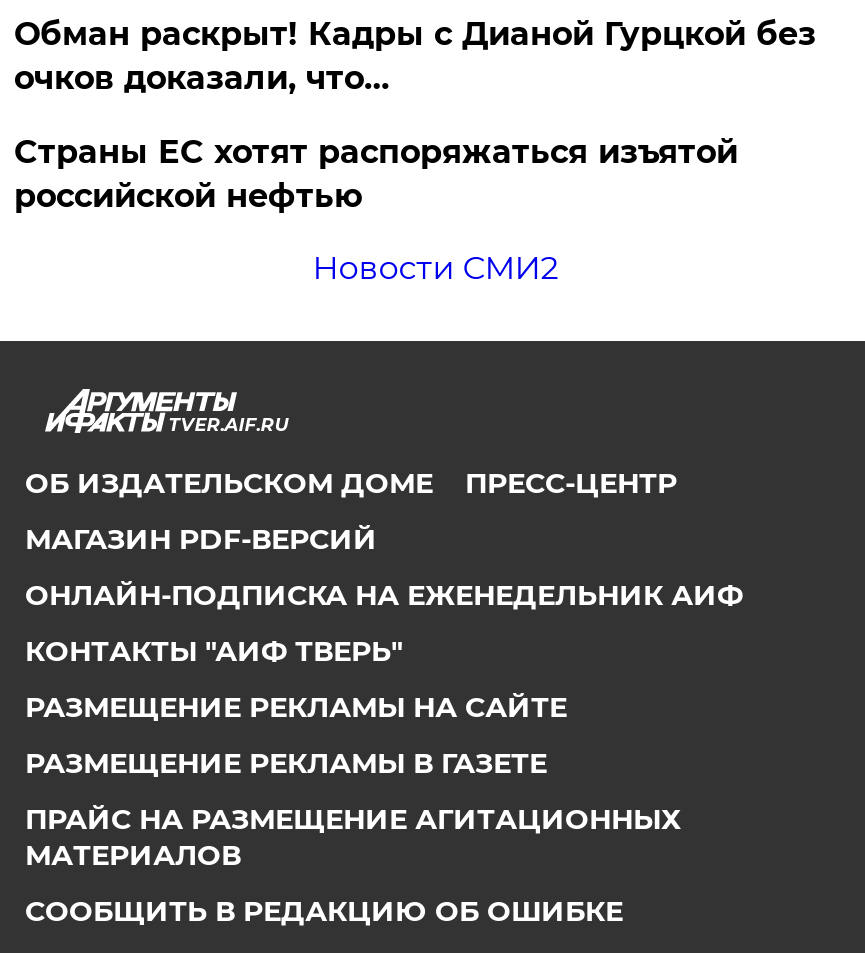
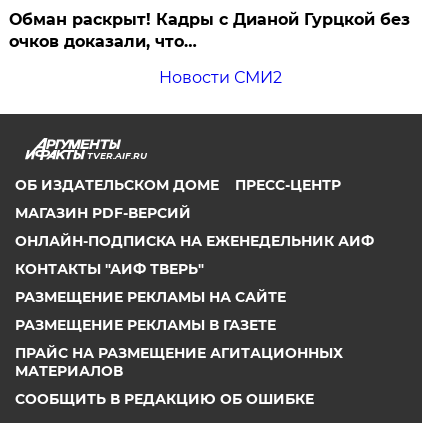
[14,133,738,215] Страны ЕС хотят распоряжаться изъятой | российской нефтью -> none

